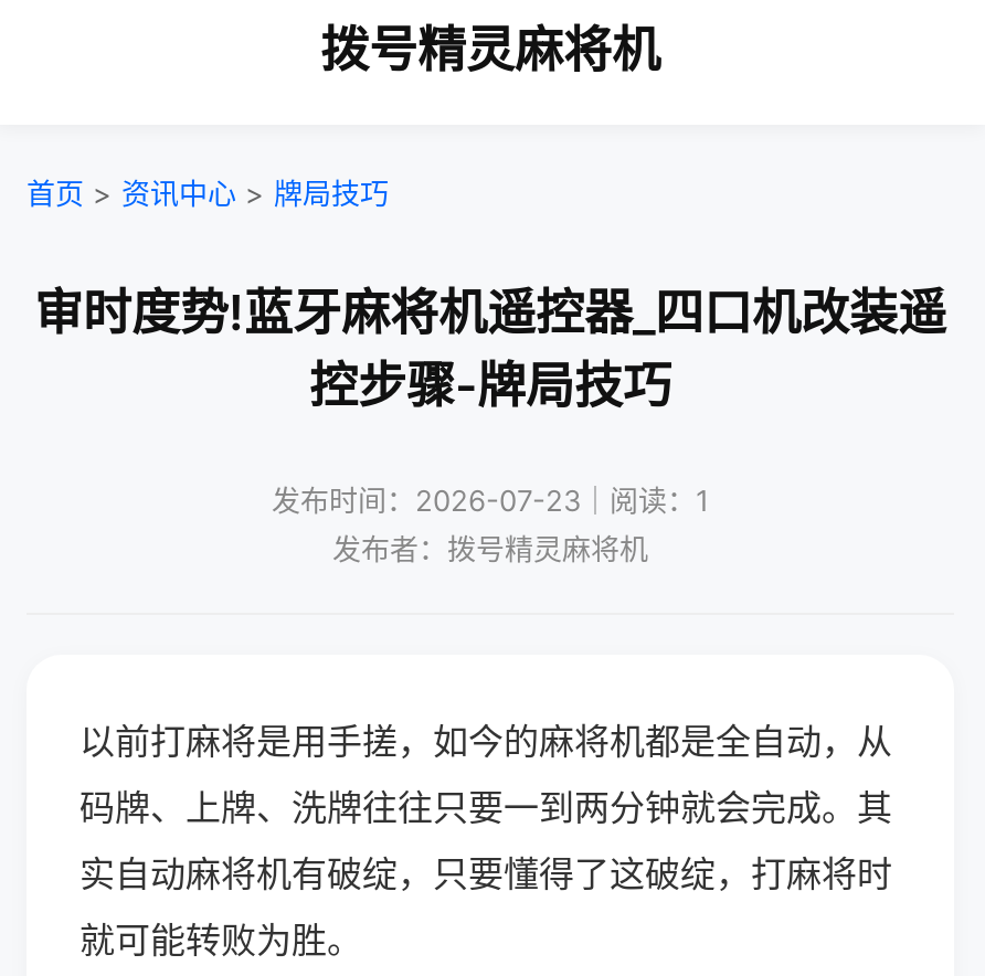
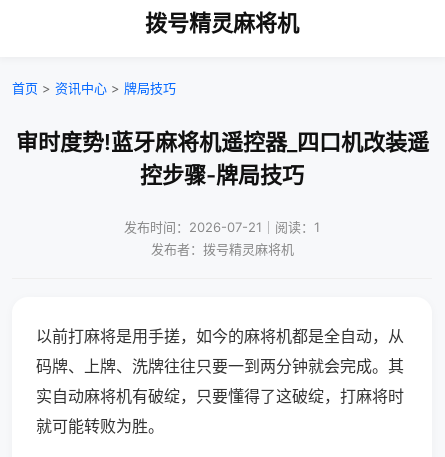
[272,482,709,518] 发布时间：2026-07-23｜阅读：1 -> [124,219,320,235] 发布时间：2026-07-21｜阅读：1

